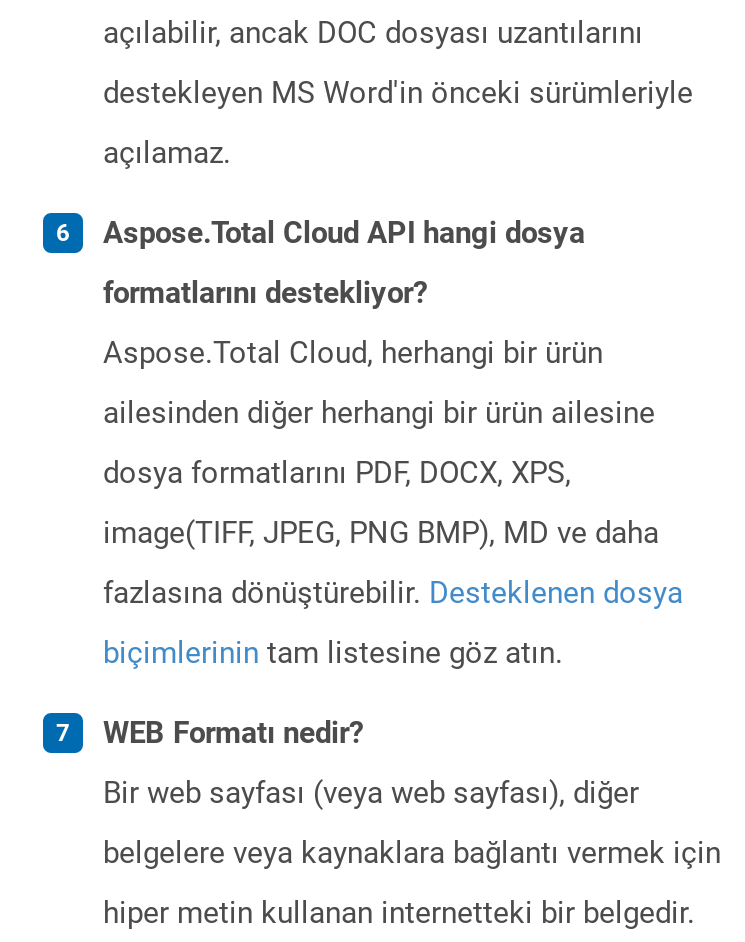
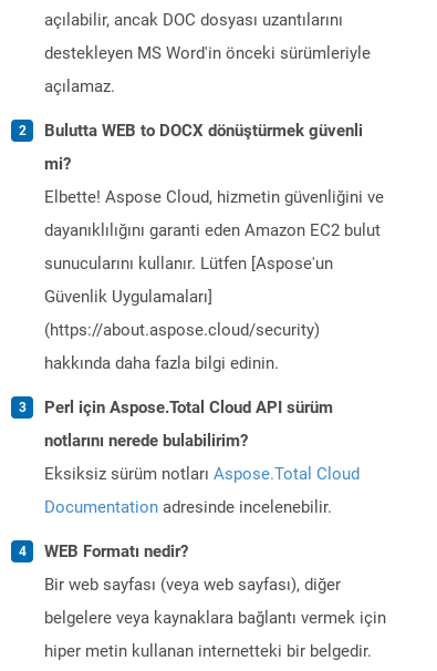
[103,215,683,671] Aspose.Total Cloud API hangi dosya | formatlarını destekliyor? | Aspose.Total Cloud, herhangi bir ürün | ailesinden diğer herhangi bir ürün ailesine | dosya formatlarını PDF, DOCX, XPS, | image(TIFF, JPEG, PNG BMP), MD ve daha | fazlasına dönüştürebilir. Desteklenen dosya | biçimlerinin tam listesine göz atın. -> [44,121,384,517] Bulutta WEB to DOCX dönüştürmek güvenli | mi? | Elbette! Aspose Cloud, hizmetin güvenliğini ve | dayanıklılığını garanti eden Amazon EC2 bulut | sunucularını kullanır. Lütfen [Aspose'un | Güvenlik Uygulamaları] | (https://about.aspose.cloud/security) | hakkında daha fazla bilgi edinin. | Perl için Aspose.Total Cloud API sürüm | notlarını nerede bulabilirim? | Eksiksiz sürüm notları Aspose.Total Cloud | Documentation adresinde incelenebilir.

